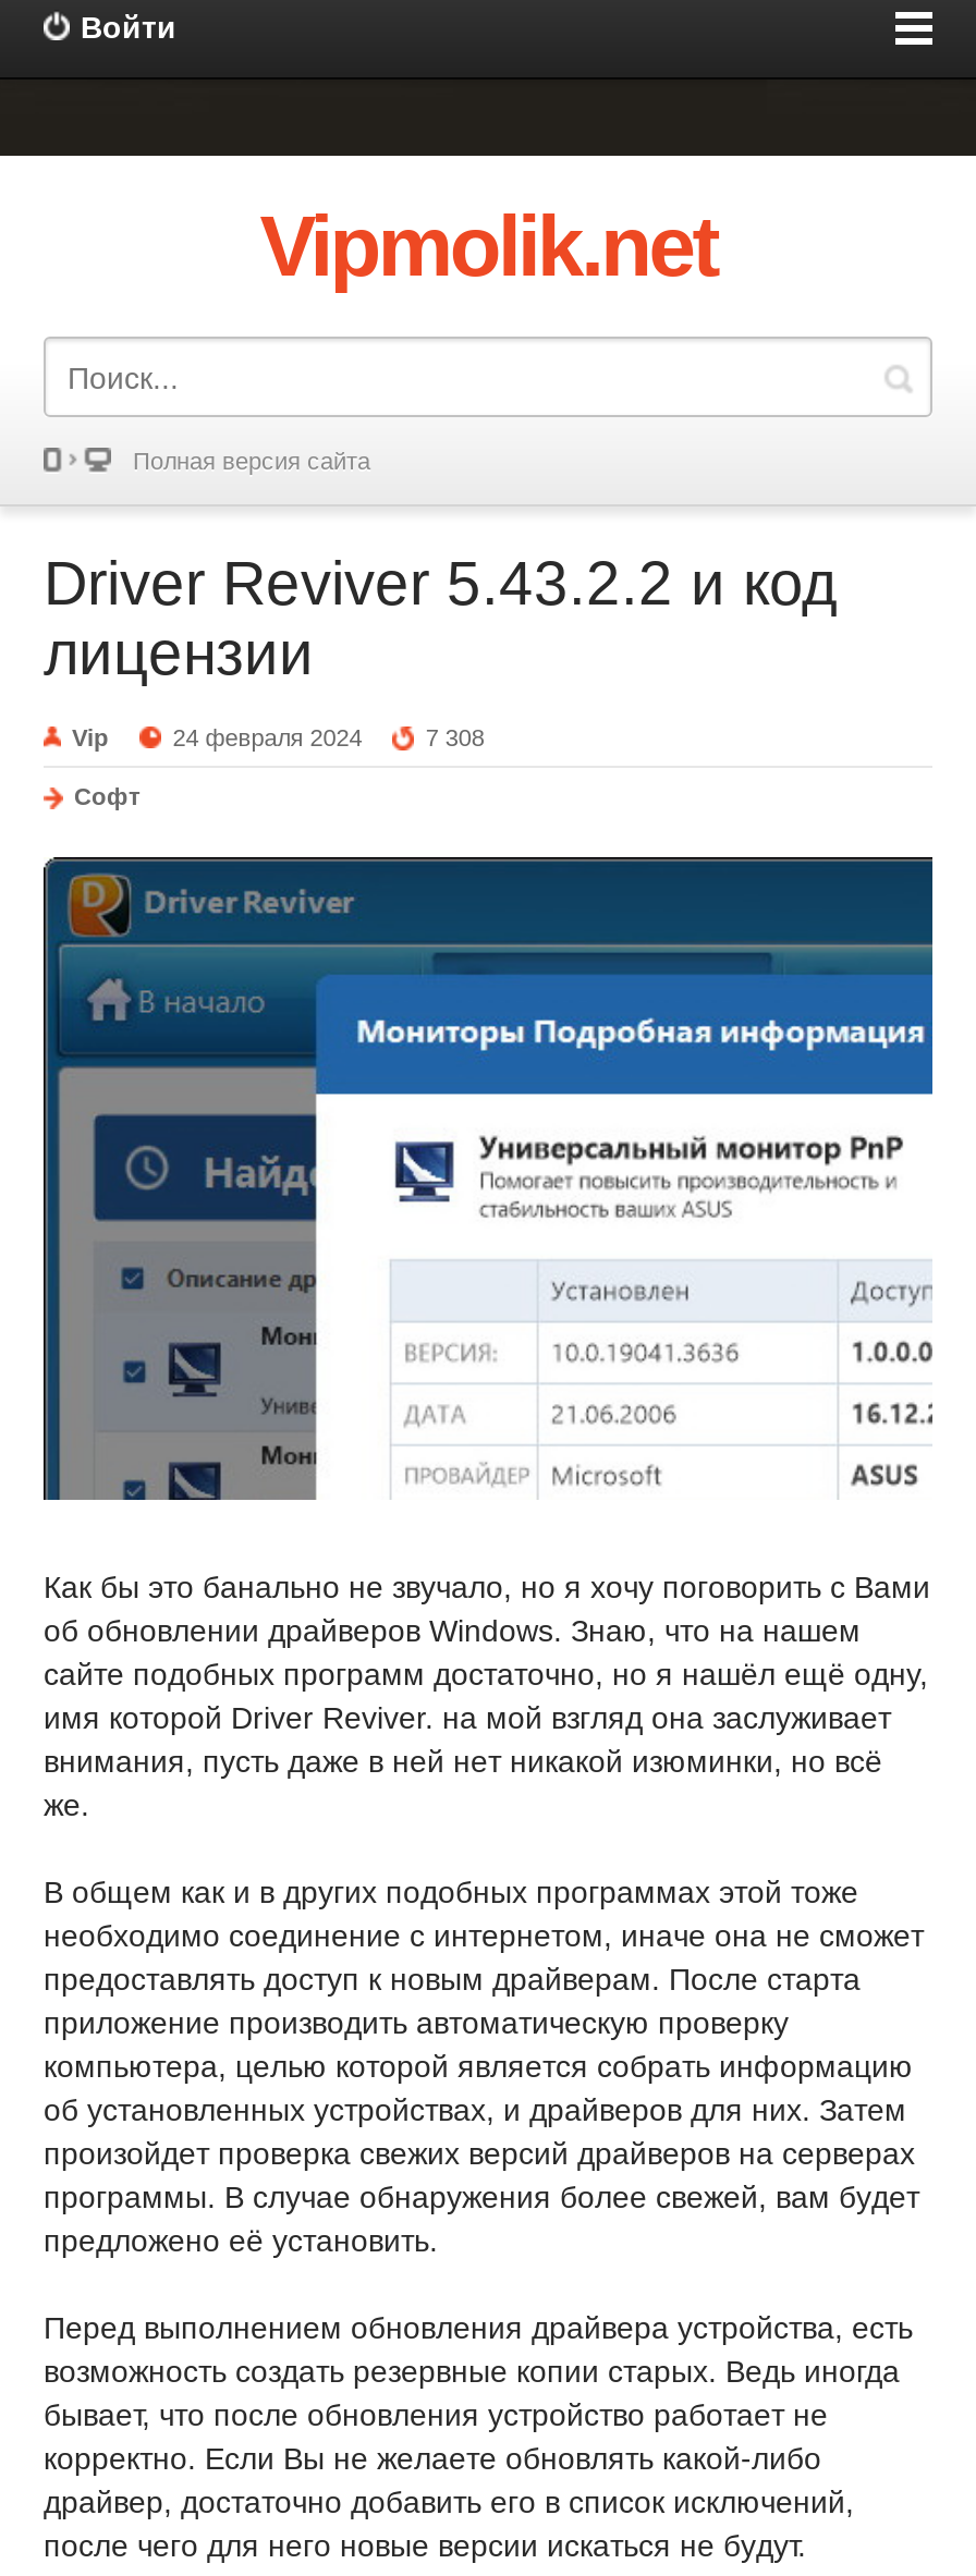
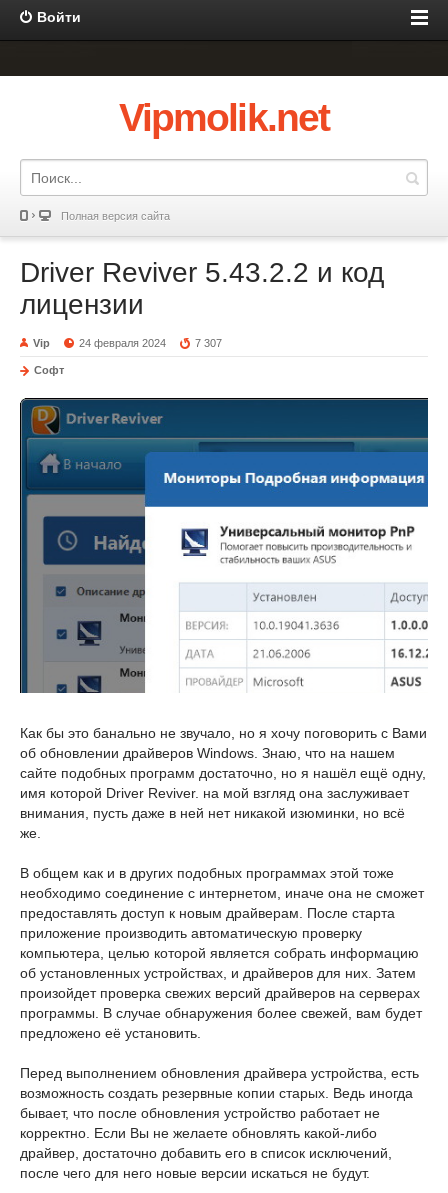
[426,724,485,750] 7 308 -> [195,337,222,349] 7 307

